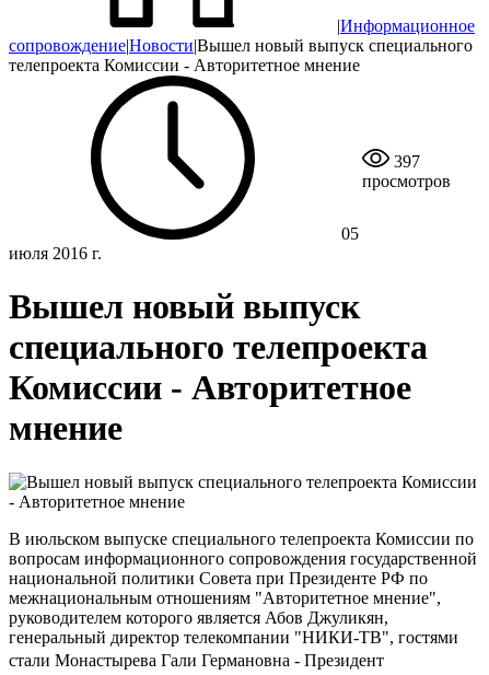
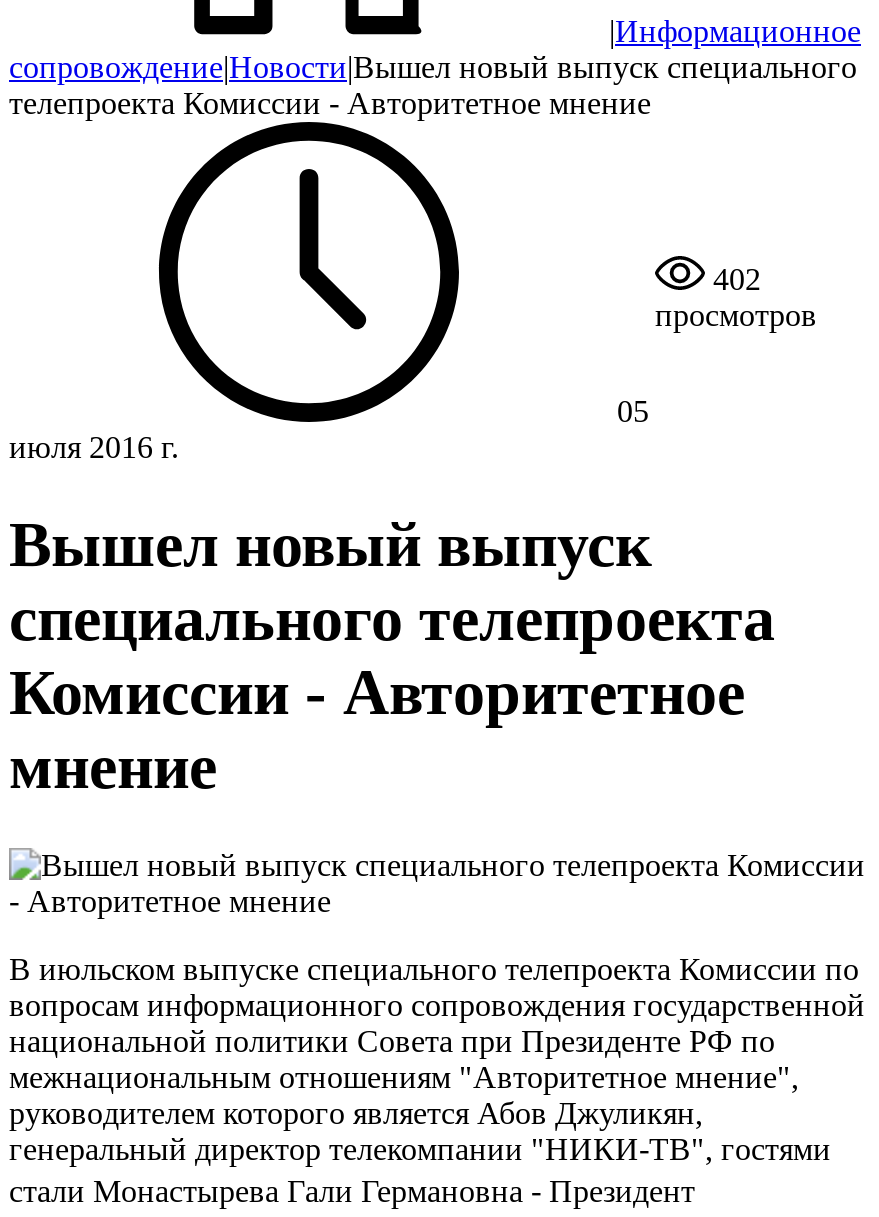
[394,152,420,170] 397 -> [713,261,761,295] 402

